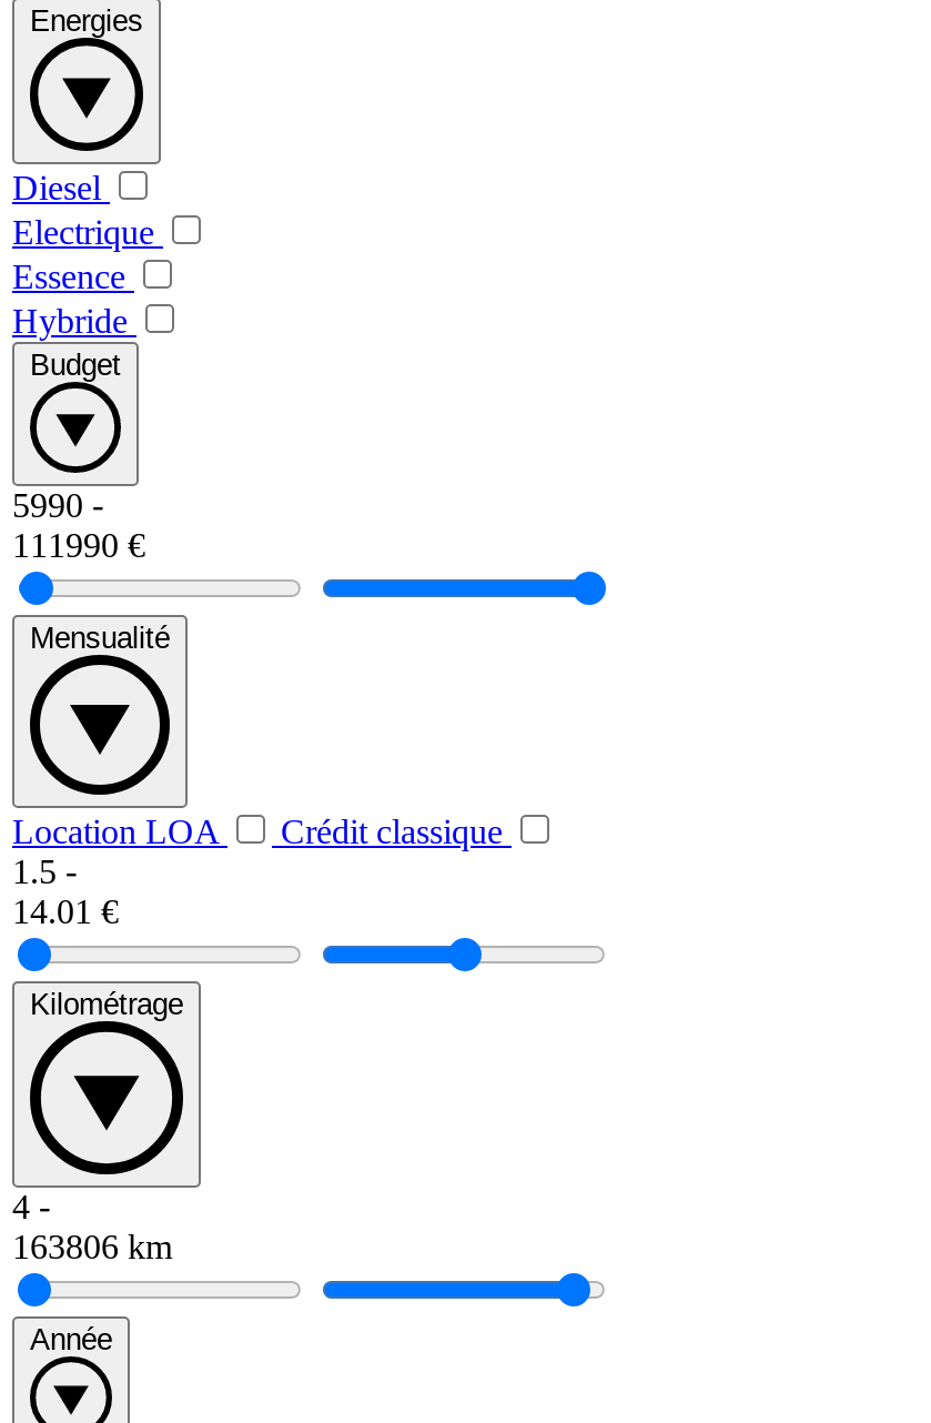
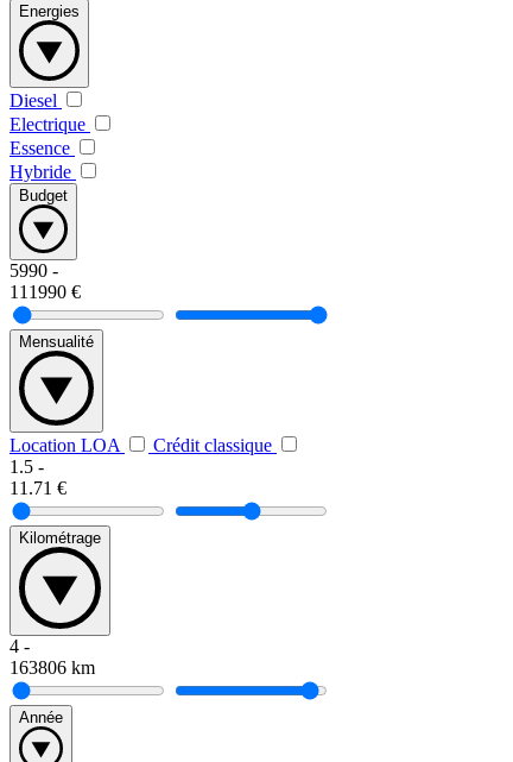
[12,893,119,931] 14.01 € -> [9,478,66,499] 11.71 €

